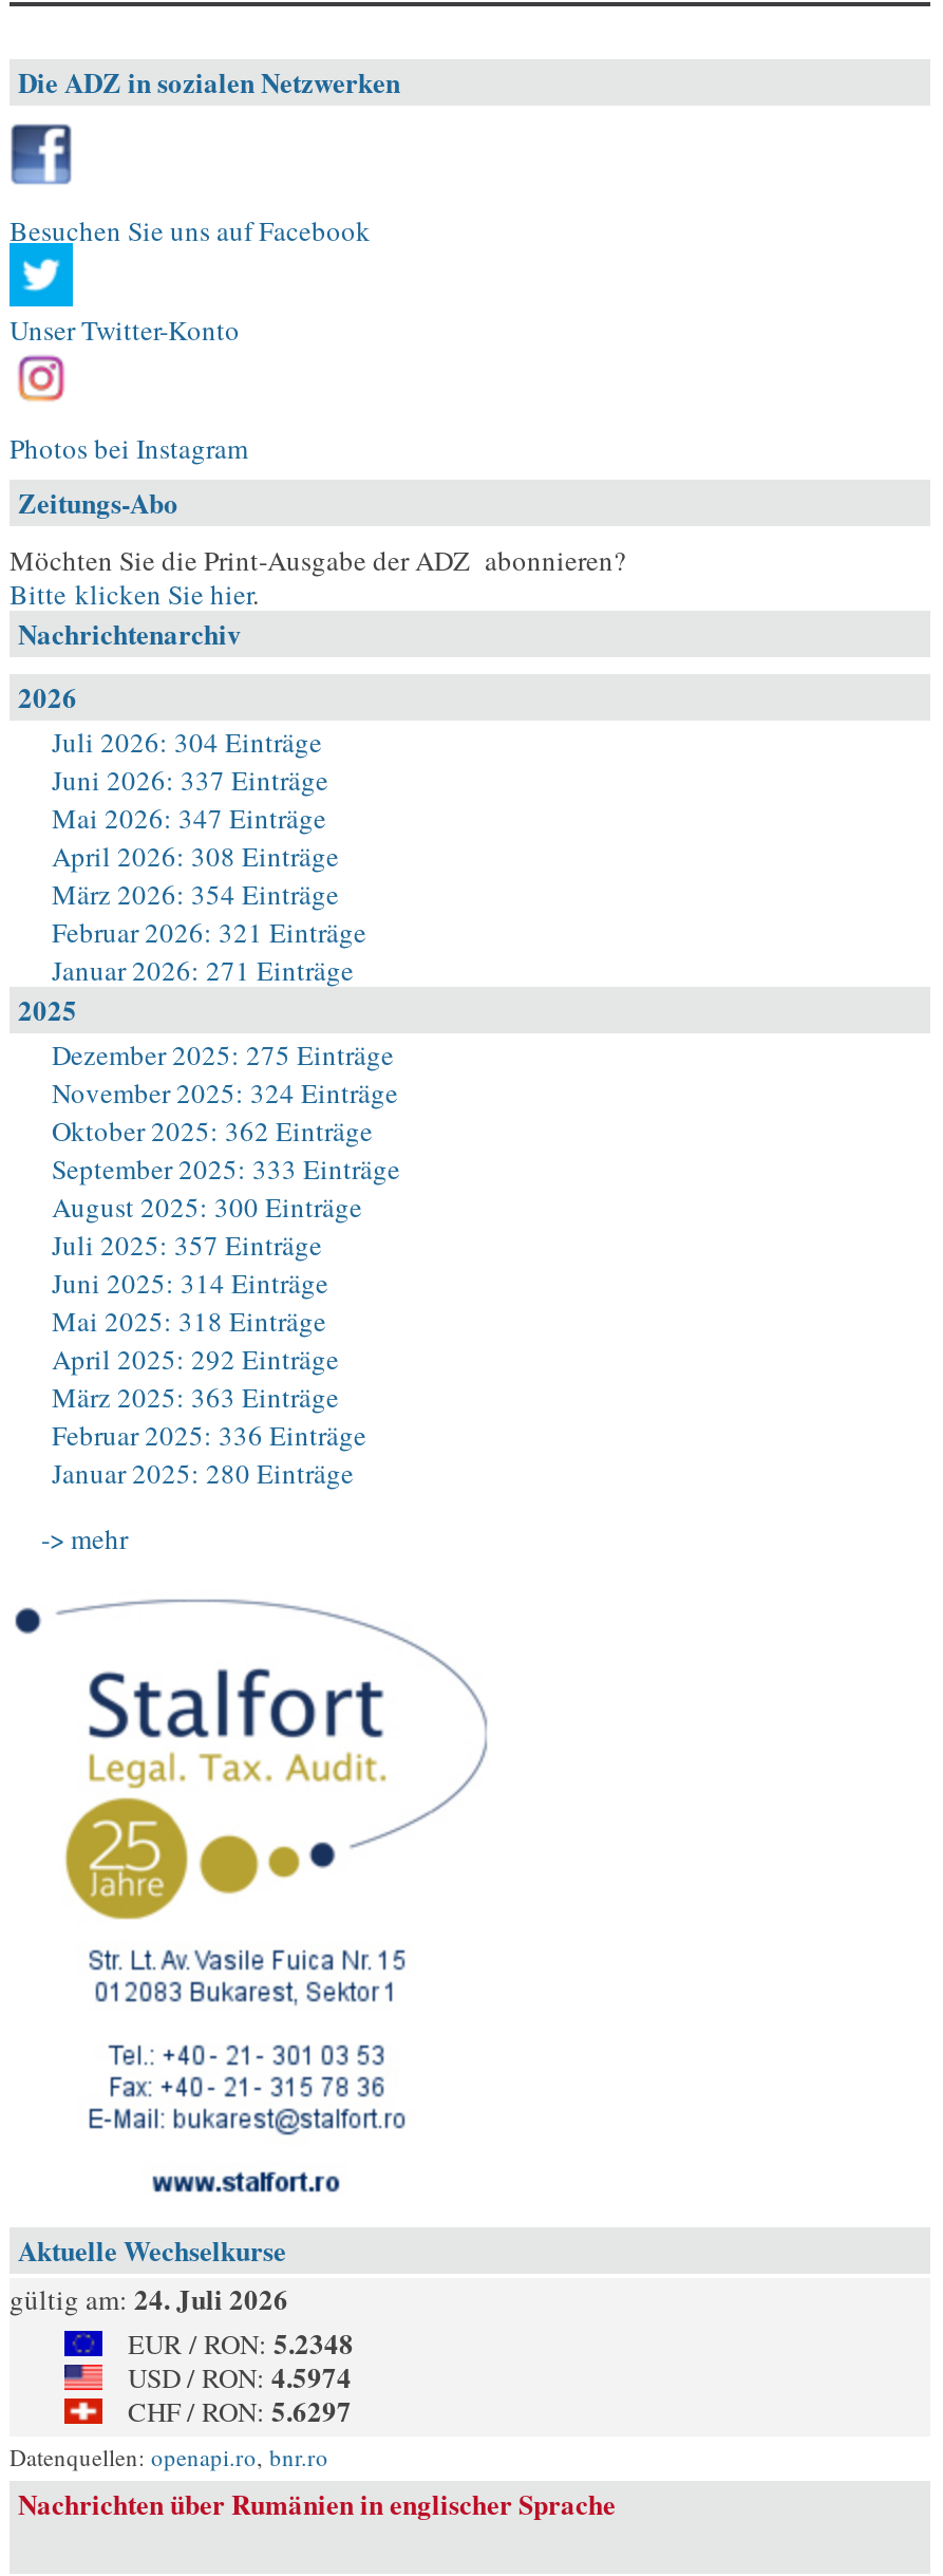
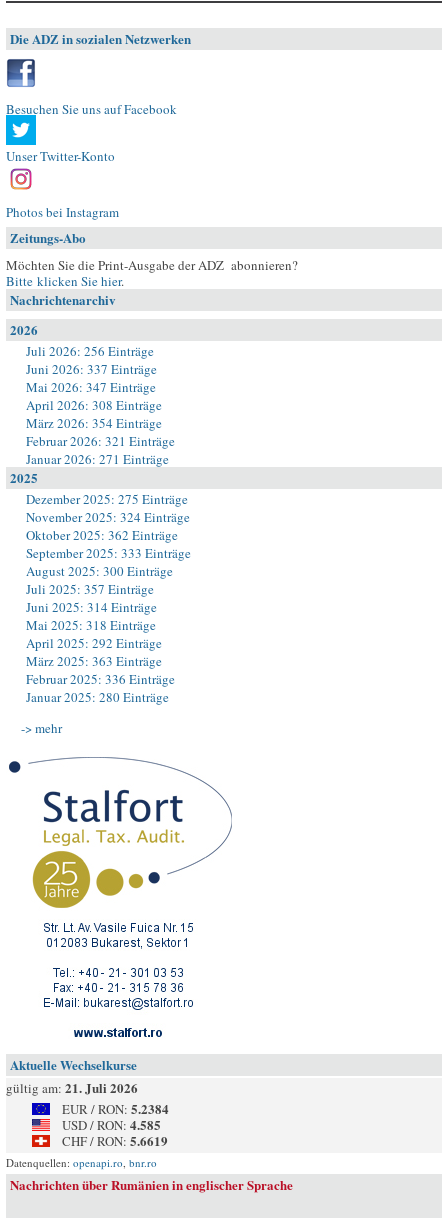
[52,723,322,761] Juli 2026: 304 Einträge -> [26,342,154,360] Juli 2026: 256 Einträge
[10,2278,288,2318] gültig am: 24. Juli 2026 -> [6,1078,138,1097] gültig am: 21. Juli 2026
[128,2322,354,2363] EUR / RON: 5.2348 -> [62,1099,169,1118] EUR / RON: 5.2384
[128,2356,352,2396] USD / RON: 4.5974 -> [62,1115,161,1134] USD / RON: 4.585
[128,2390,352,2430] CHF / RON: 5.6297 -> [62,1131,168,1150] CHF / RON: 5.6619

